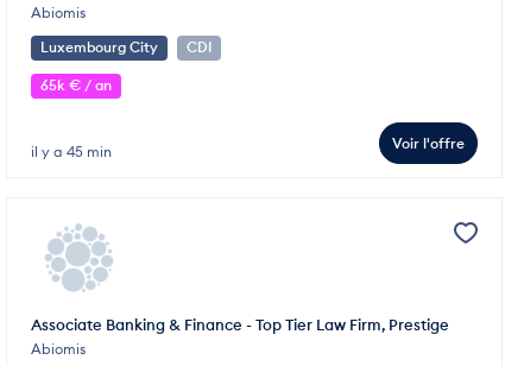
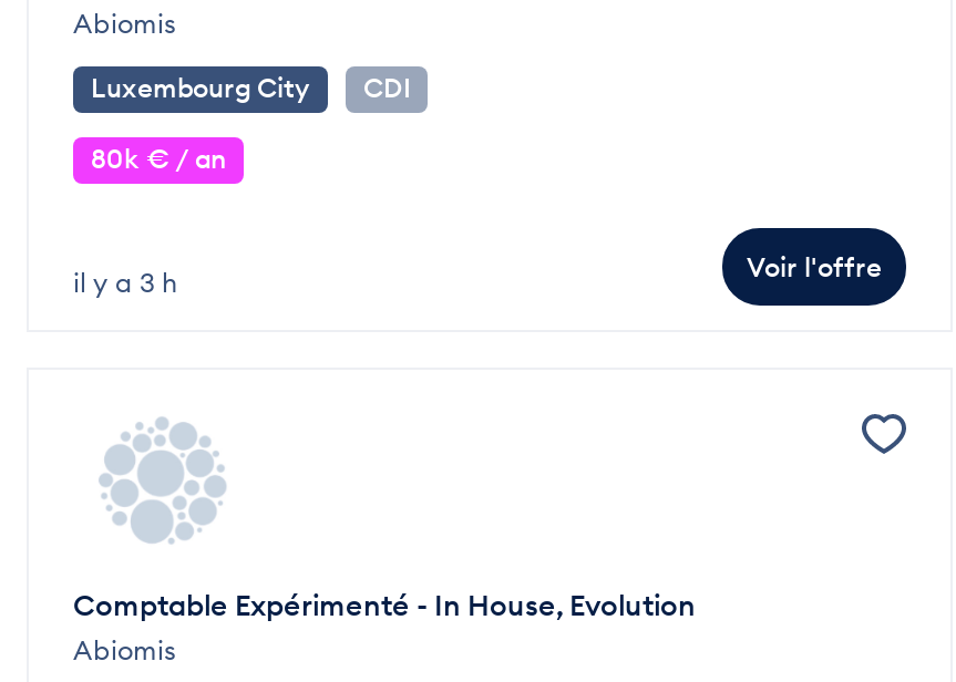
[40,76,112,94] 65k € / an -> [91,142,226,175] 80k € / an
[31,143,112,160] il y a 45 min -> [73,266,177,299] il y a 3 h
[31,315,449,334] Associate Banking & Finance - Top Tier Law Firm, Prestige -> [73,587,696,622] Comptable Expérimenté - In House, Evolution

